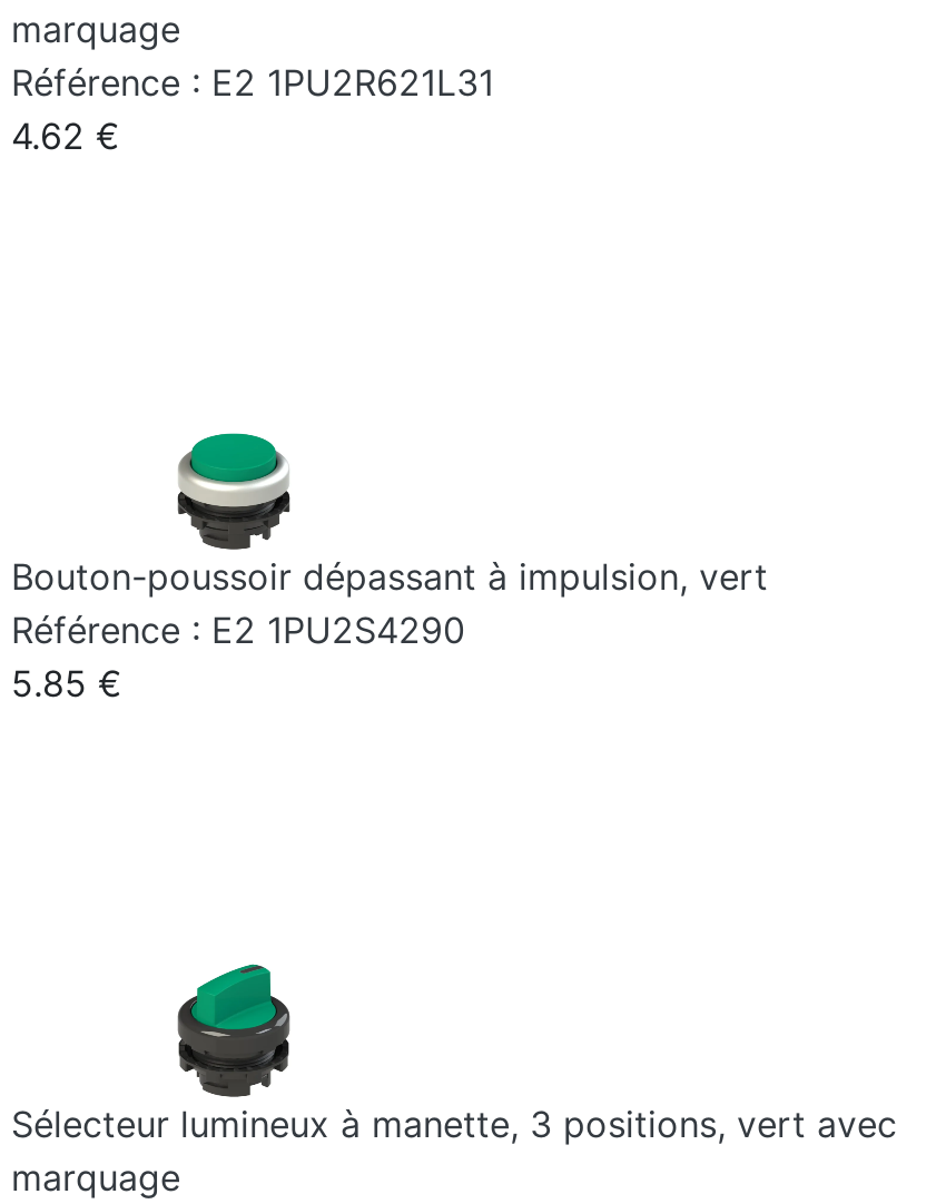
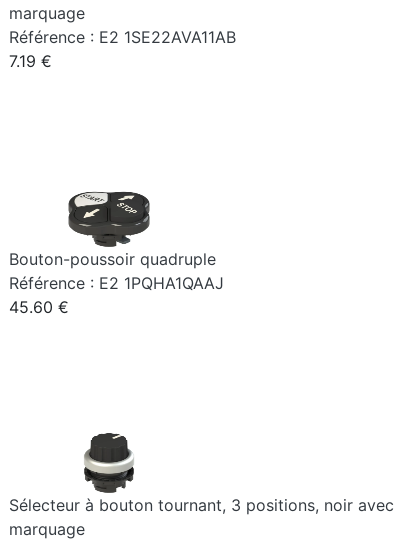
[11,60,494,158] Référence : E2 1PU2R621L31 | 4.62 € -> [9,27,236,71] Référence : E2 1SE22AVA11AB | 7.19 €
[11,427,768,705] [image] | Bouton-poussoir dépassant à impulsion, vert | Référence : E2 1PU2S4290 | 5.85 € -> [9,191,224,317] [image] | Bouton-poussoir quadruple | Référence : E2 1PQHA1QAAJ | 45.60 €
[11,964,897,1146] [image] | Sélecteur lumineux à manette, 3 positions, vert avec -> [9,432,394,515] [image] | Sélecteur à bouton tournant, 3 positions, noir avec

